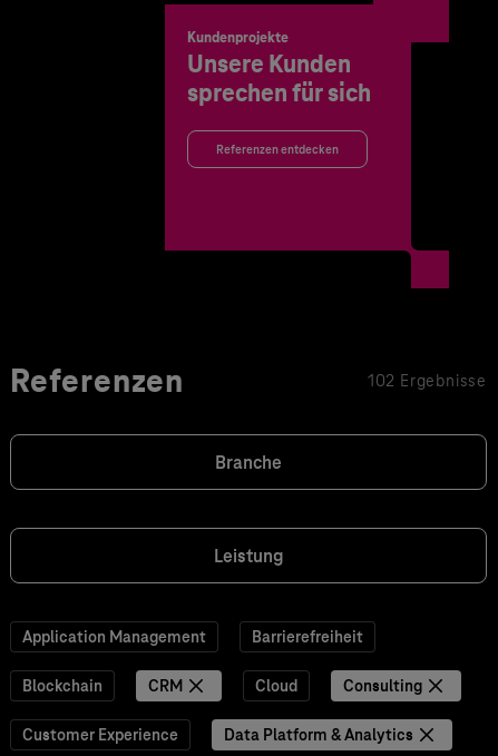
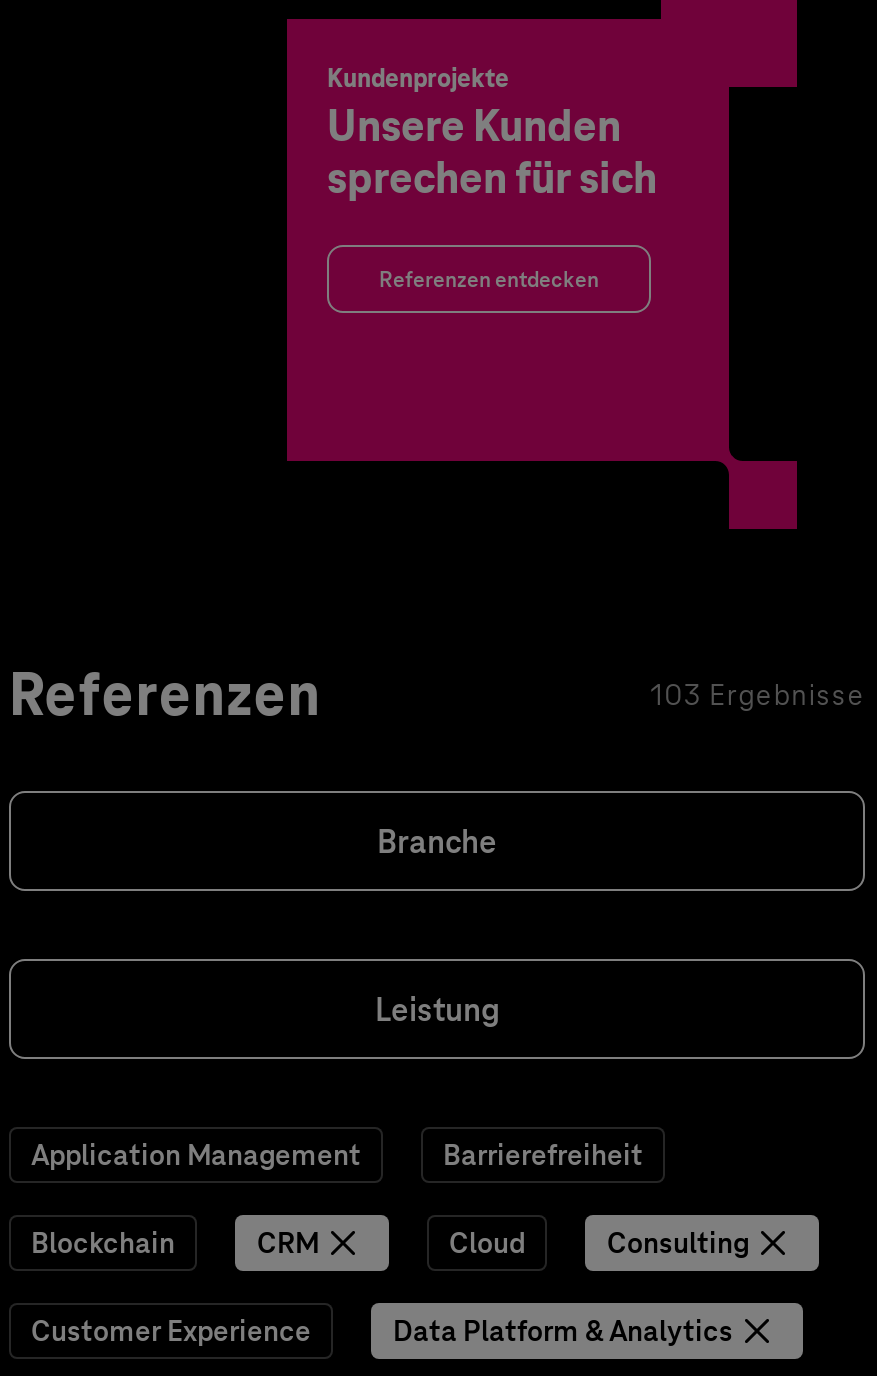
[367,371,487,391] 102 Ergebnisse -> [651,677,865,713] 103 Ergebnisse

